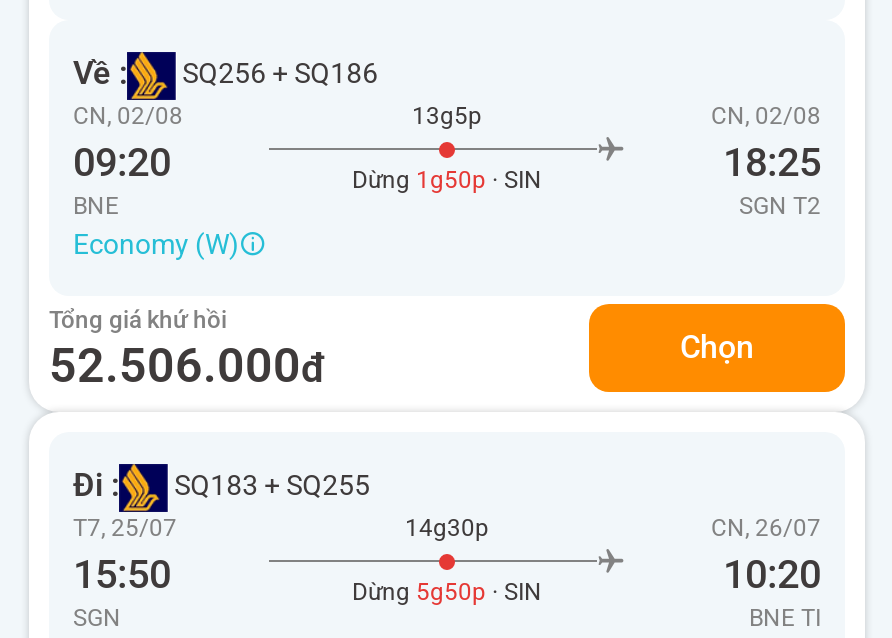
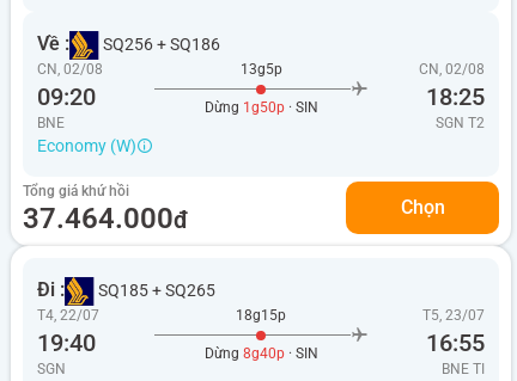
[49,338,325,394] 52.506.000đ -> [23,202,188,235] 37.464.000đ
[73,469,370,598] SQ183 + SQ255 | T7, 25/07 | 15:50 -> [37,280,215,357] SQ185 + SQ265 | T4, 22/07 | 19:40
[405,514,489,542] 14g30p -> [236,307,286,324] 18g15p
[711,514,821,598] CN, 26/07 | 10:20 -> [422,307,485,357] T5, 23/07 | 16:55
[352,578,542,606] Dừng 5g50p · SIN -> [204,345,318,362] Dừng 8g40p · SIN

